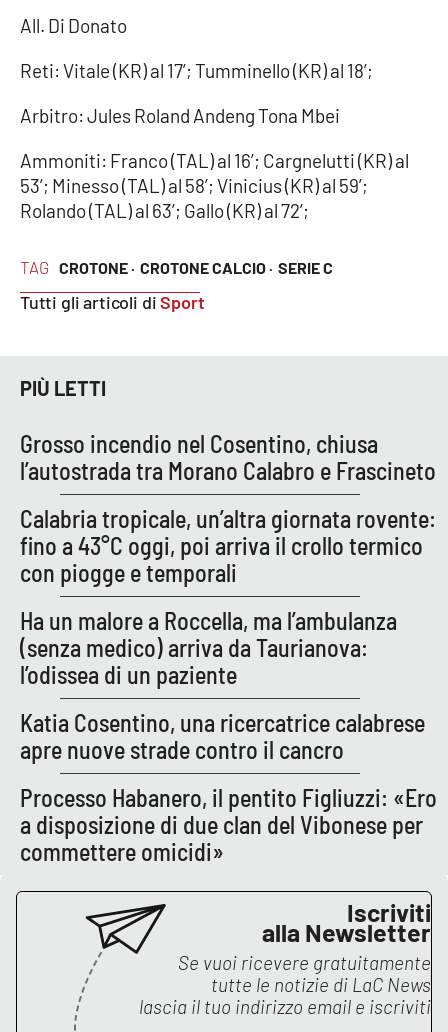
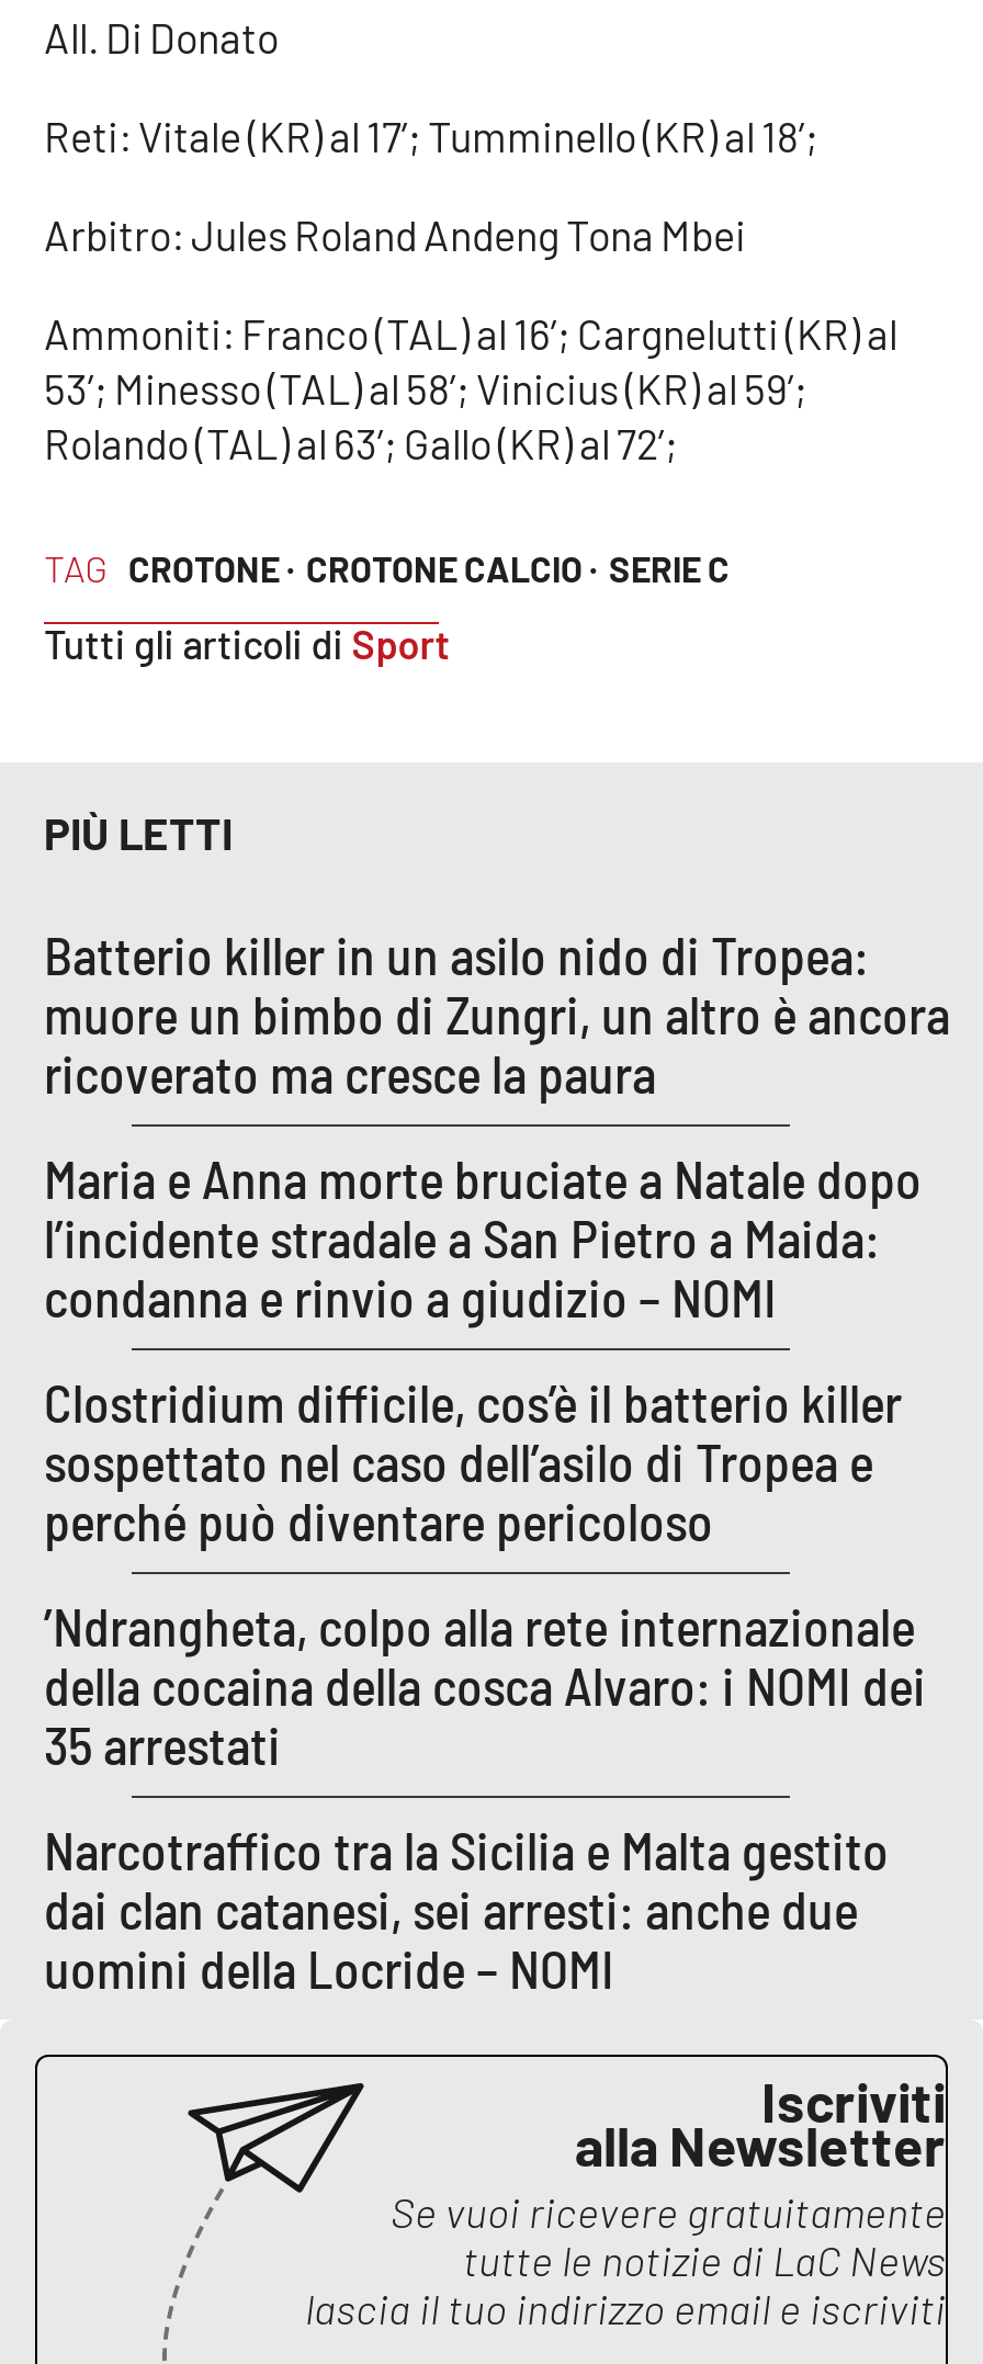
[20,429,436,485] Grosso incendio nel Cosentino, chiusa | l’autostrada tra Morano Calabro e Frascineto -> [44,923,950,1106] Batterio killer in un asilo nido di Tropea: | muore un bimbo di Zungri, un altro è ancora | ricoverato ma cresce la paura
[20,504,436,587] Calabria tropicale, un’altra giornata rovente: | fino a 43°C oggi, poi arriva il crollo termico | con piogge e temporali -> [44,1147,922,1329] Maria e Anna morte bruciate a Natale dopo | l’incidente stradale a San Pietro a Maida: | condanna e rinvio a giudizio – NOMI
[20,606,397,689] Ha un malore a Roccella, ma l’ambulanza | (senza medico) arriva da Taurianova: | l’odissea di un paziente -> [44,1371,902,1553] Clostridium difficile, cos’è il batterio killer | sospettato nel caso dell’asilo di Tropea e | perché può diventare pericoloso
[20,708,425,764] Katia Cosentino, una ricercatrice calabrese | apre nuove strade contro il cancro -> [44,1595,926,1777] ’Ndrangheta, colpo alla rete internazionale | della cocaina della cosca Alvaro: i NOMI dei | 35 arrestati
[20,783,437,866] Processo Habanero, il pentito Figliuzzi: «Ero | a disposizione di due clan del Vibonese per | commettere omicidi» -> [44,1819,889,2001] Narcotraffico tra la Sicilia e Malta gestito | dai clan catanesi, sei arresti: anche due | uomini della Locride – NOMI

